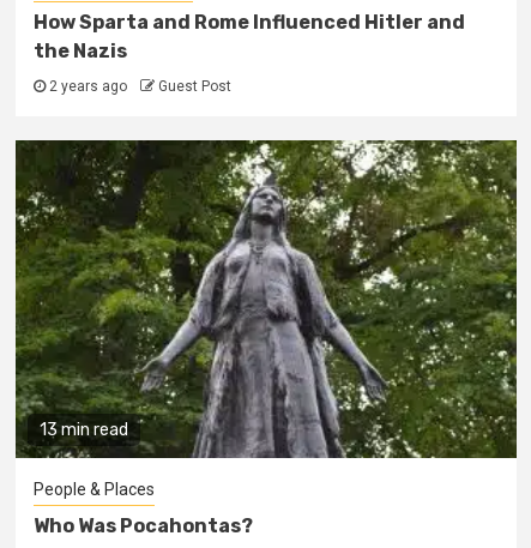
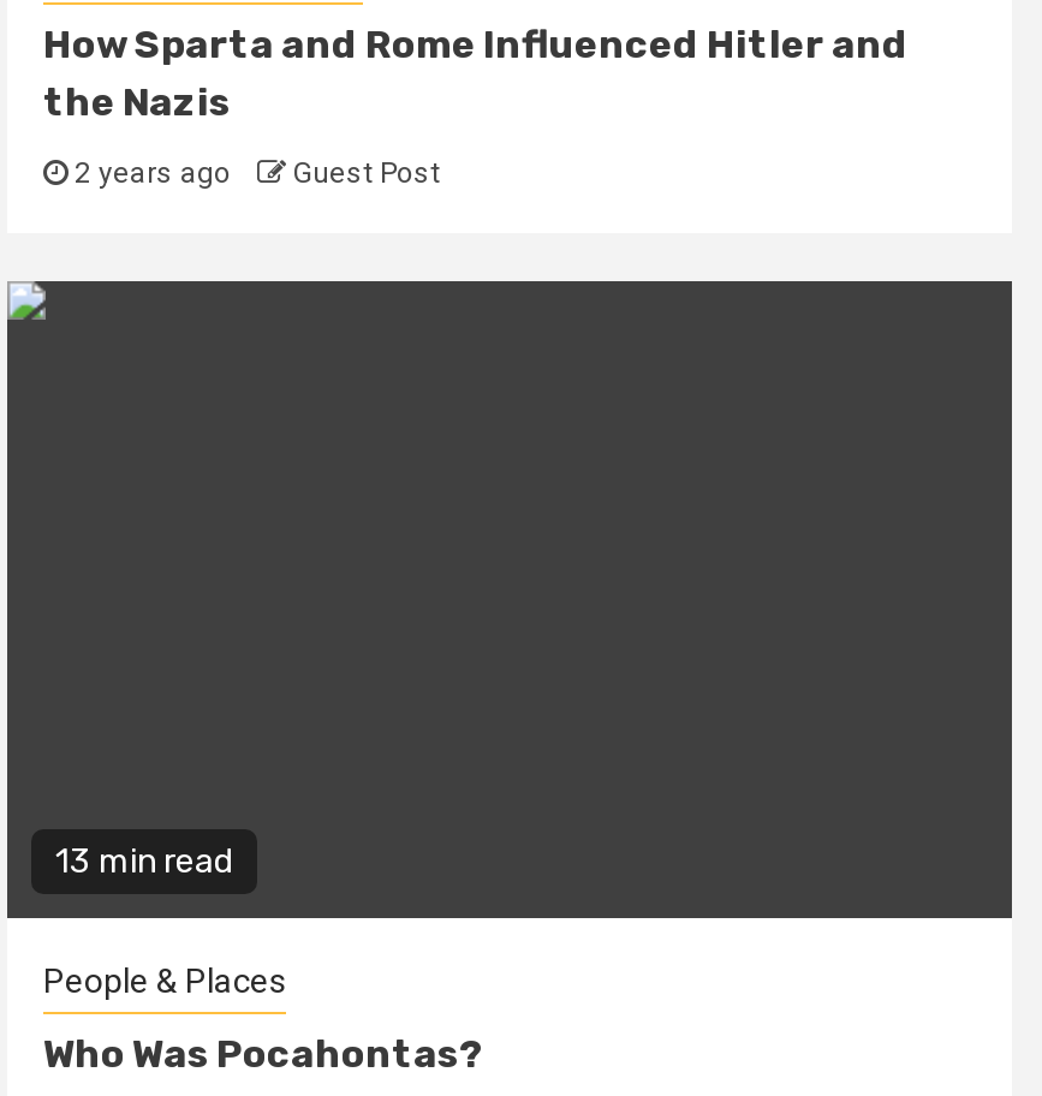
[14,139,517,458] [image] -> none

